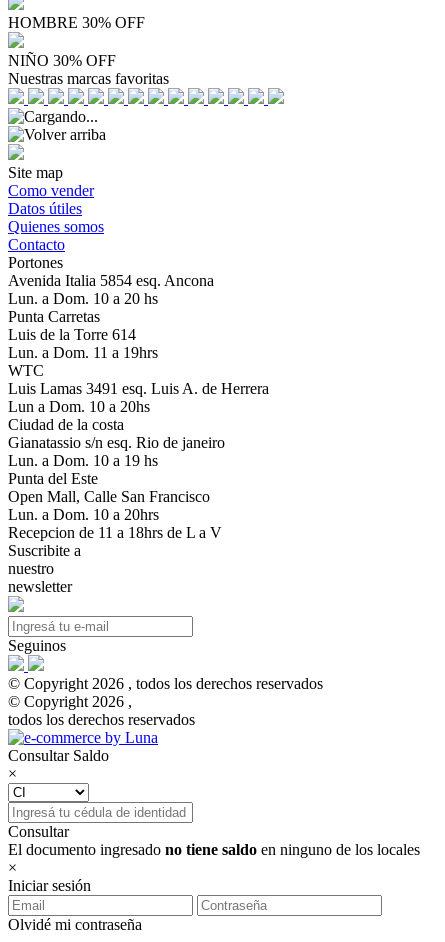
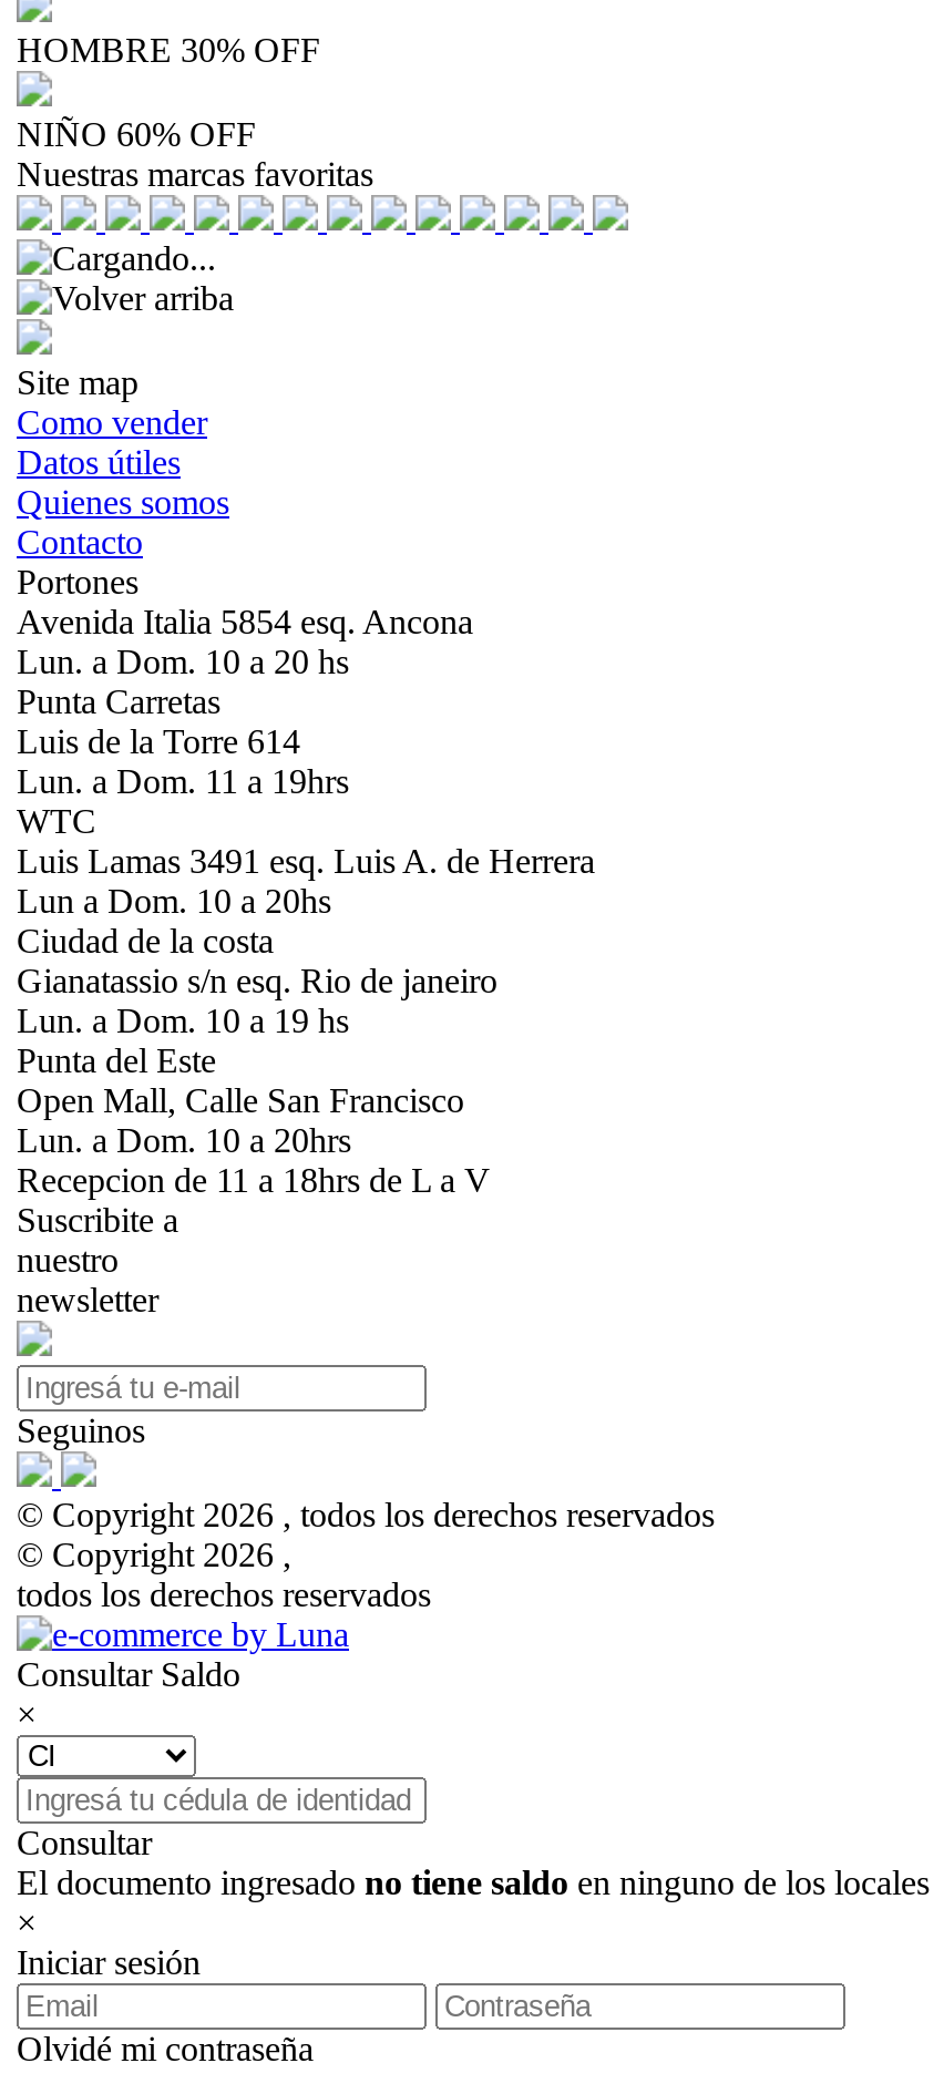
[8,52,116,69] NIÑO 30% OFF -> [17,115,256,153] NIÑO 60% OFF

